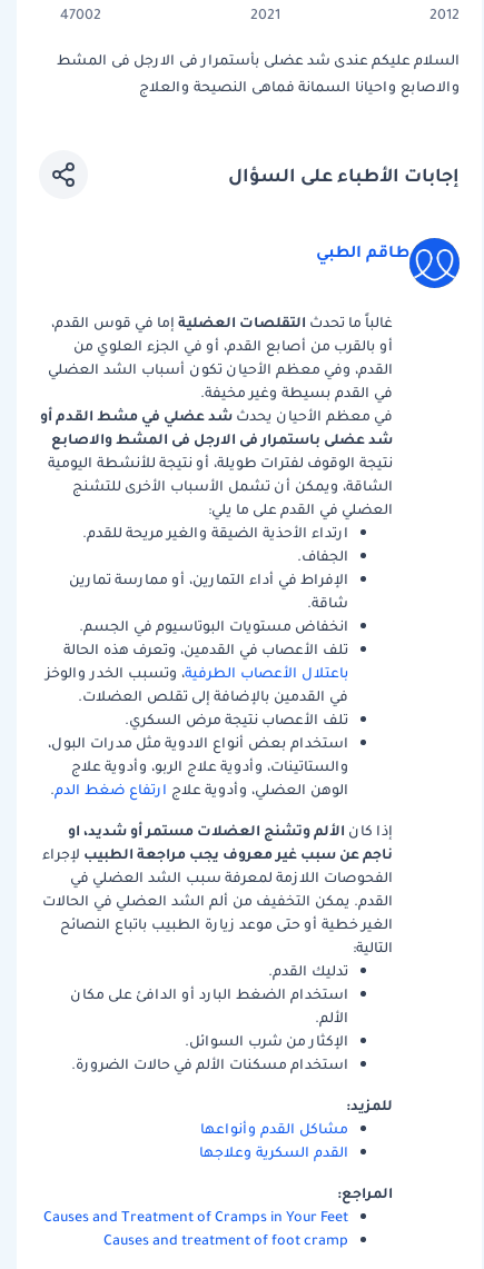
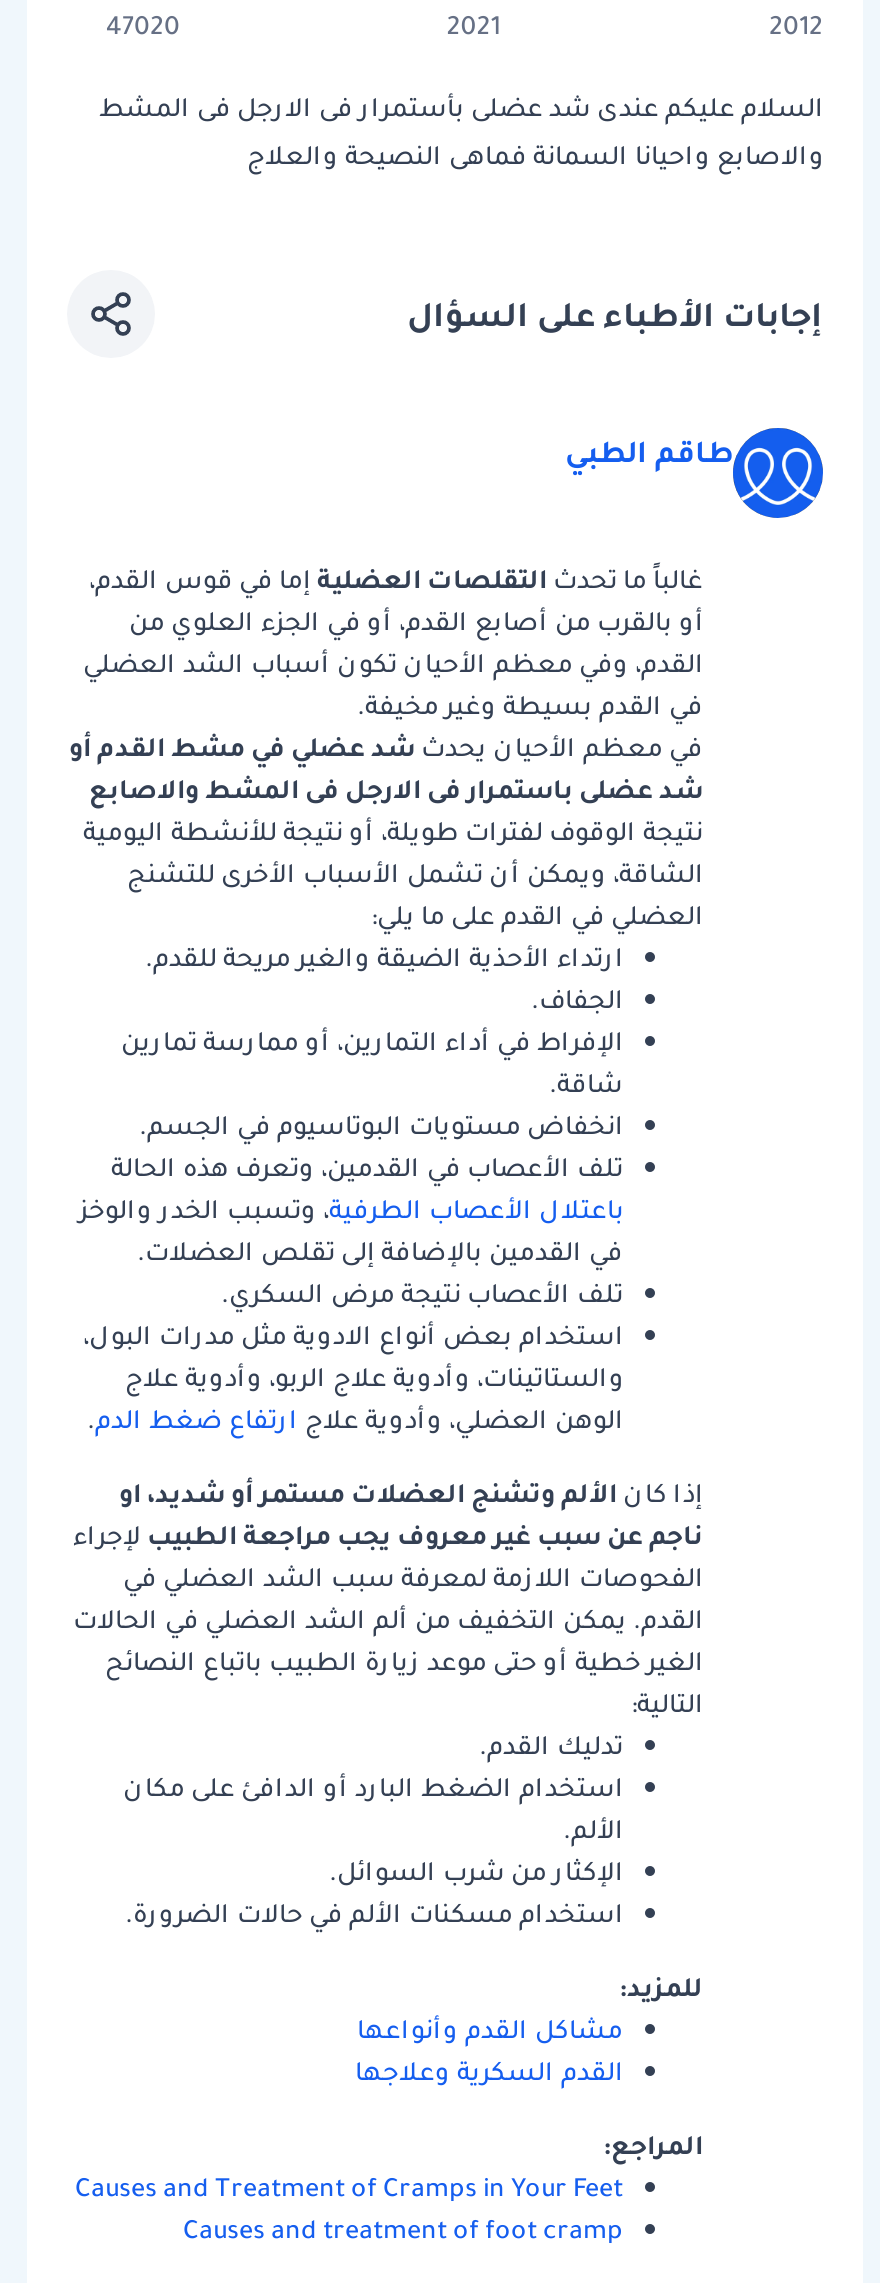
[61,3,102,24] 47002 -> [106,6,180,44] 47020

